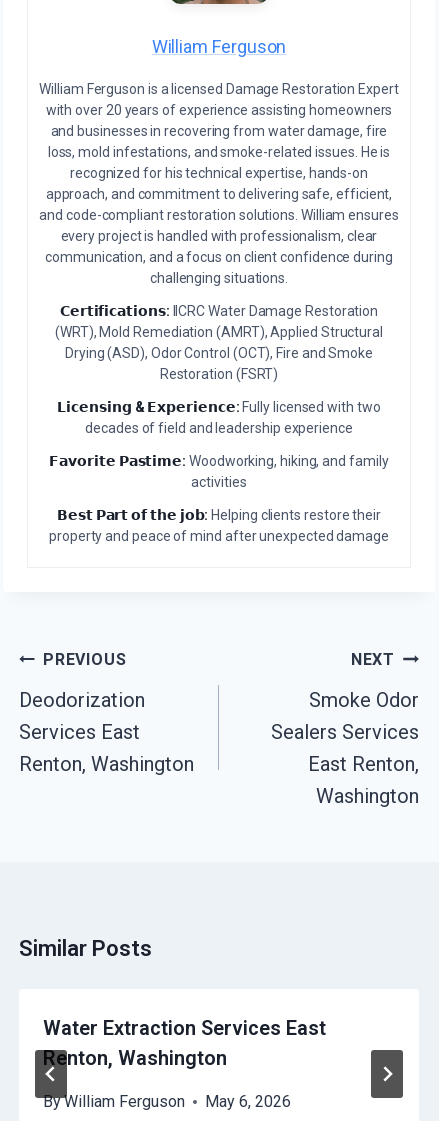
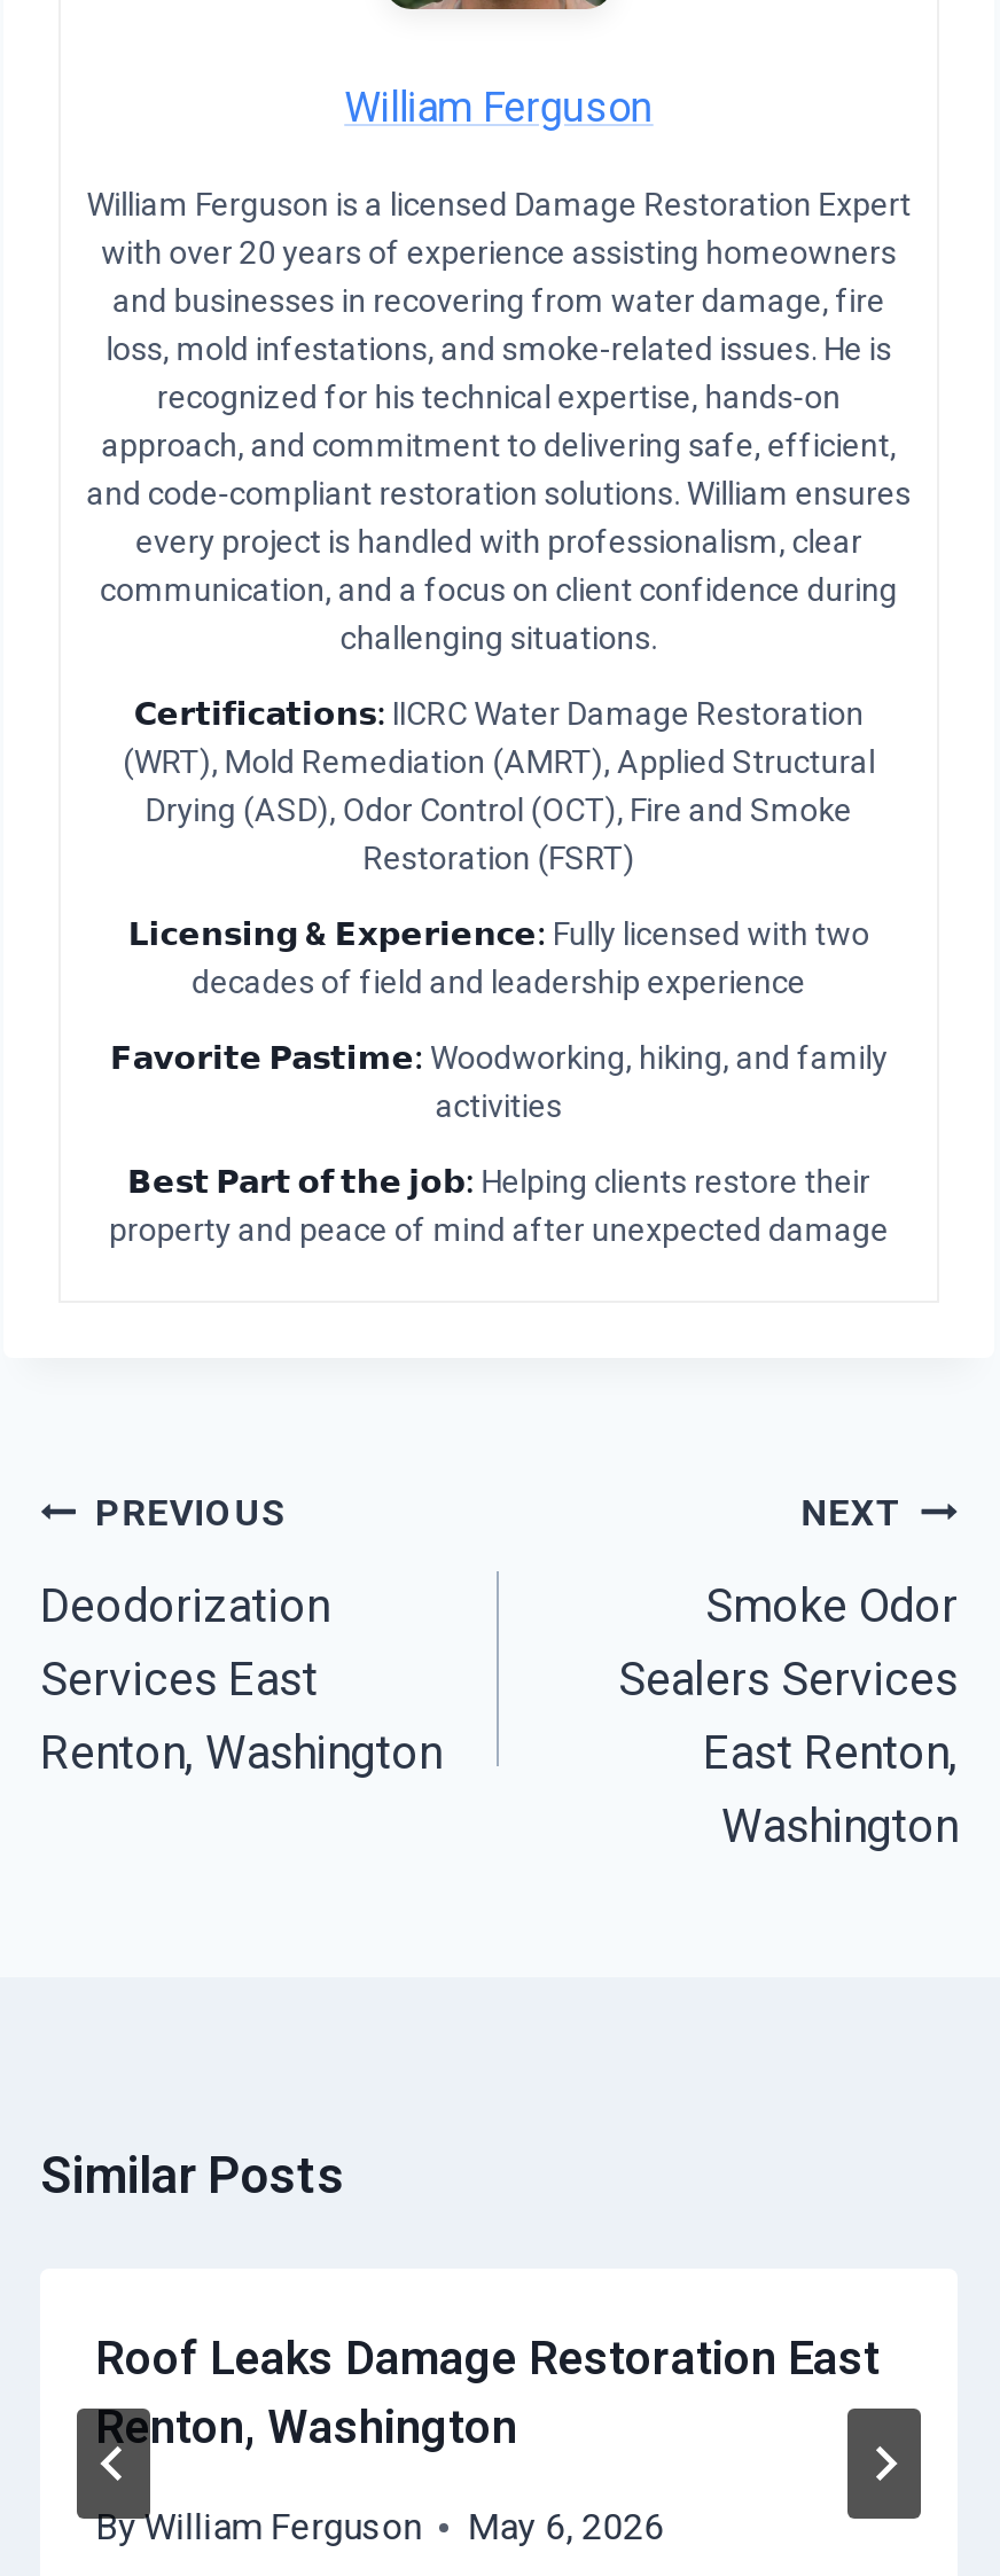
[43,1016,326,1040] Water Extraction Services East -> [95,2331,880,2387] Roof Leaks Damage Restoration East

